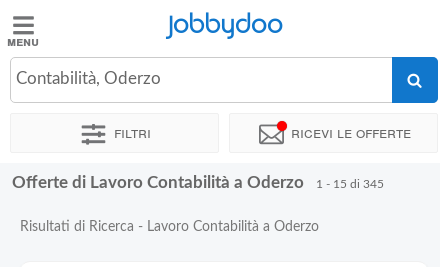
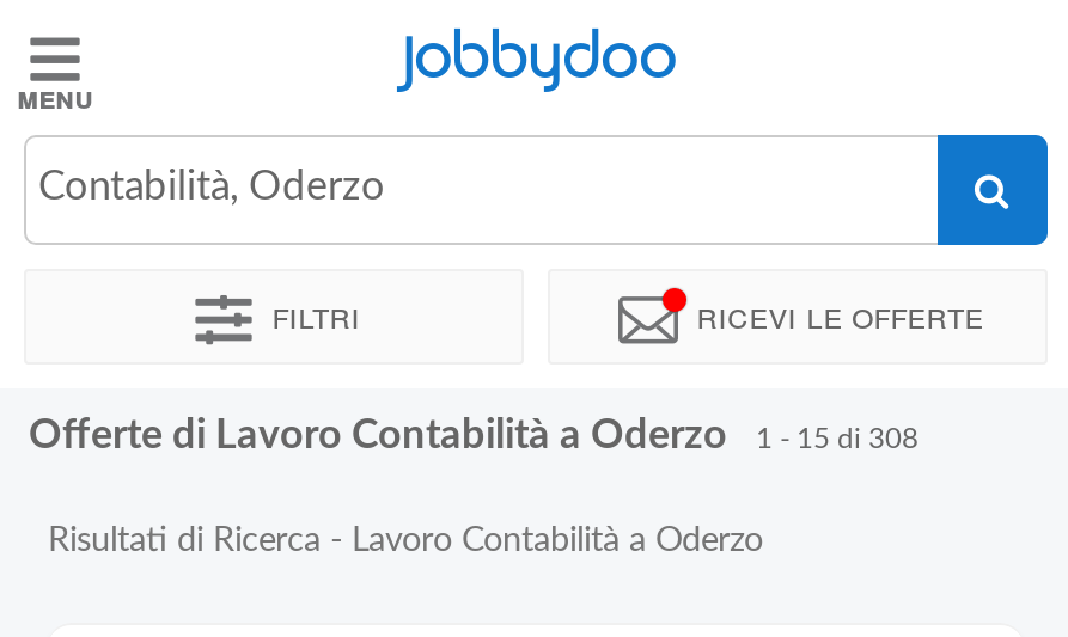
[12,174,384,191] Offerte di Lavoro Contabilità a Oderzo 1 - 15 di 345 -> [29,415,919,455] Offerte di Lavoro Contabilità a Oderzo 1 - 15 di 308

